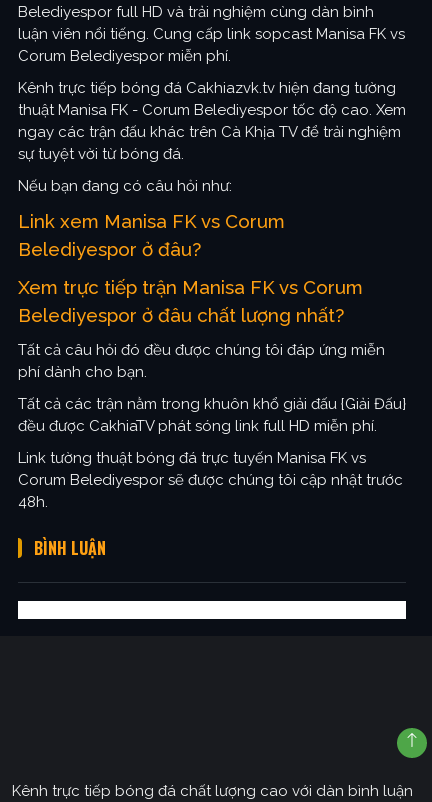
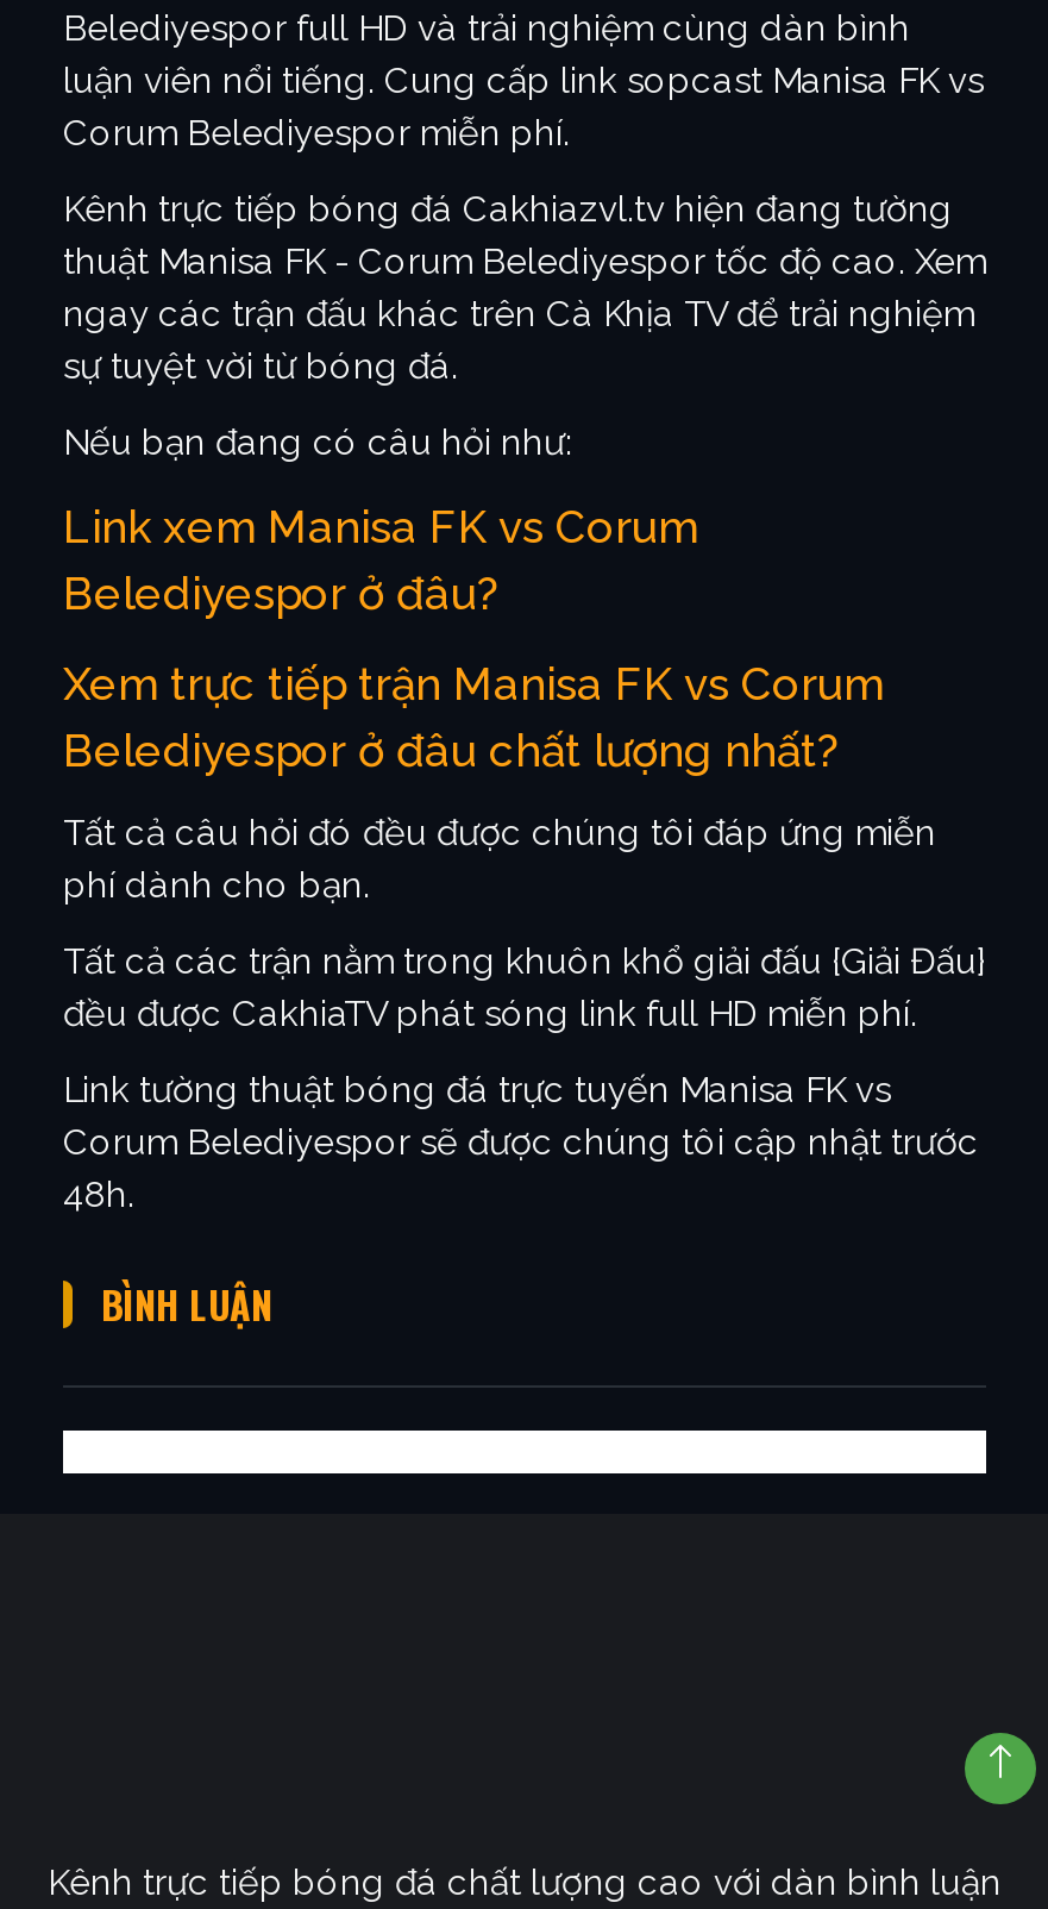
[18,79,396,97] Kênh trực tiếp bóng đá Cakhiazvk.tv hiện đang tường -> [63,188,953,230] Kênh trực tiếp bóng đá Cakhiazvl.tv hiện đang tường

